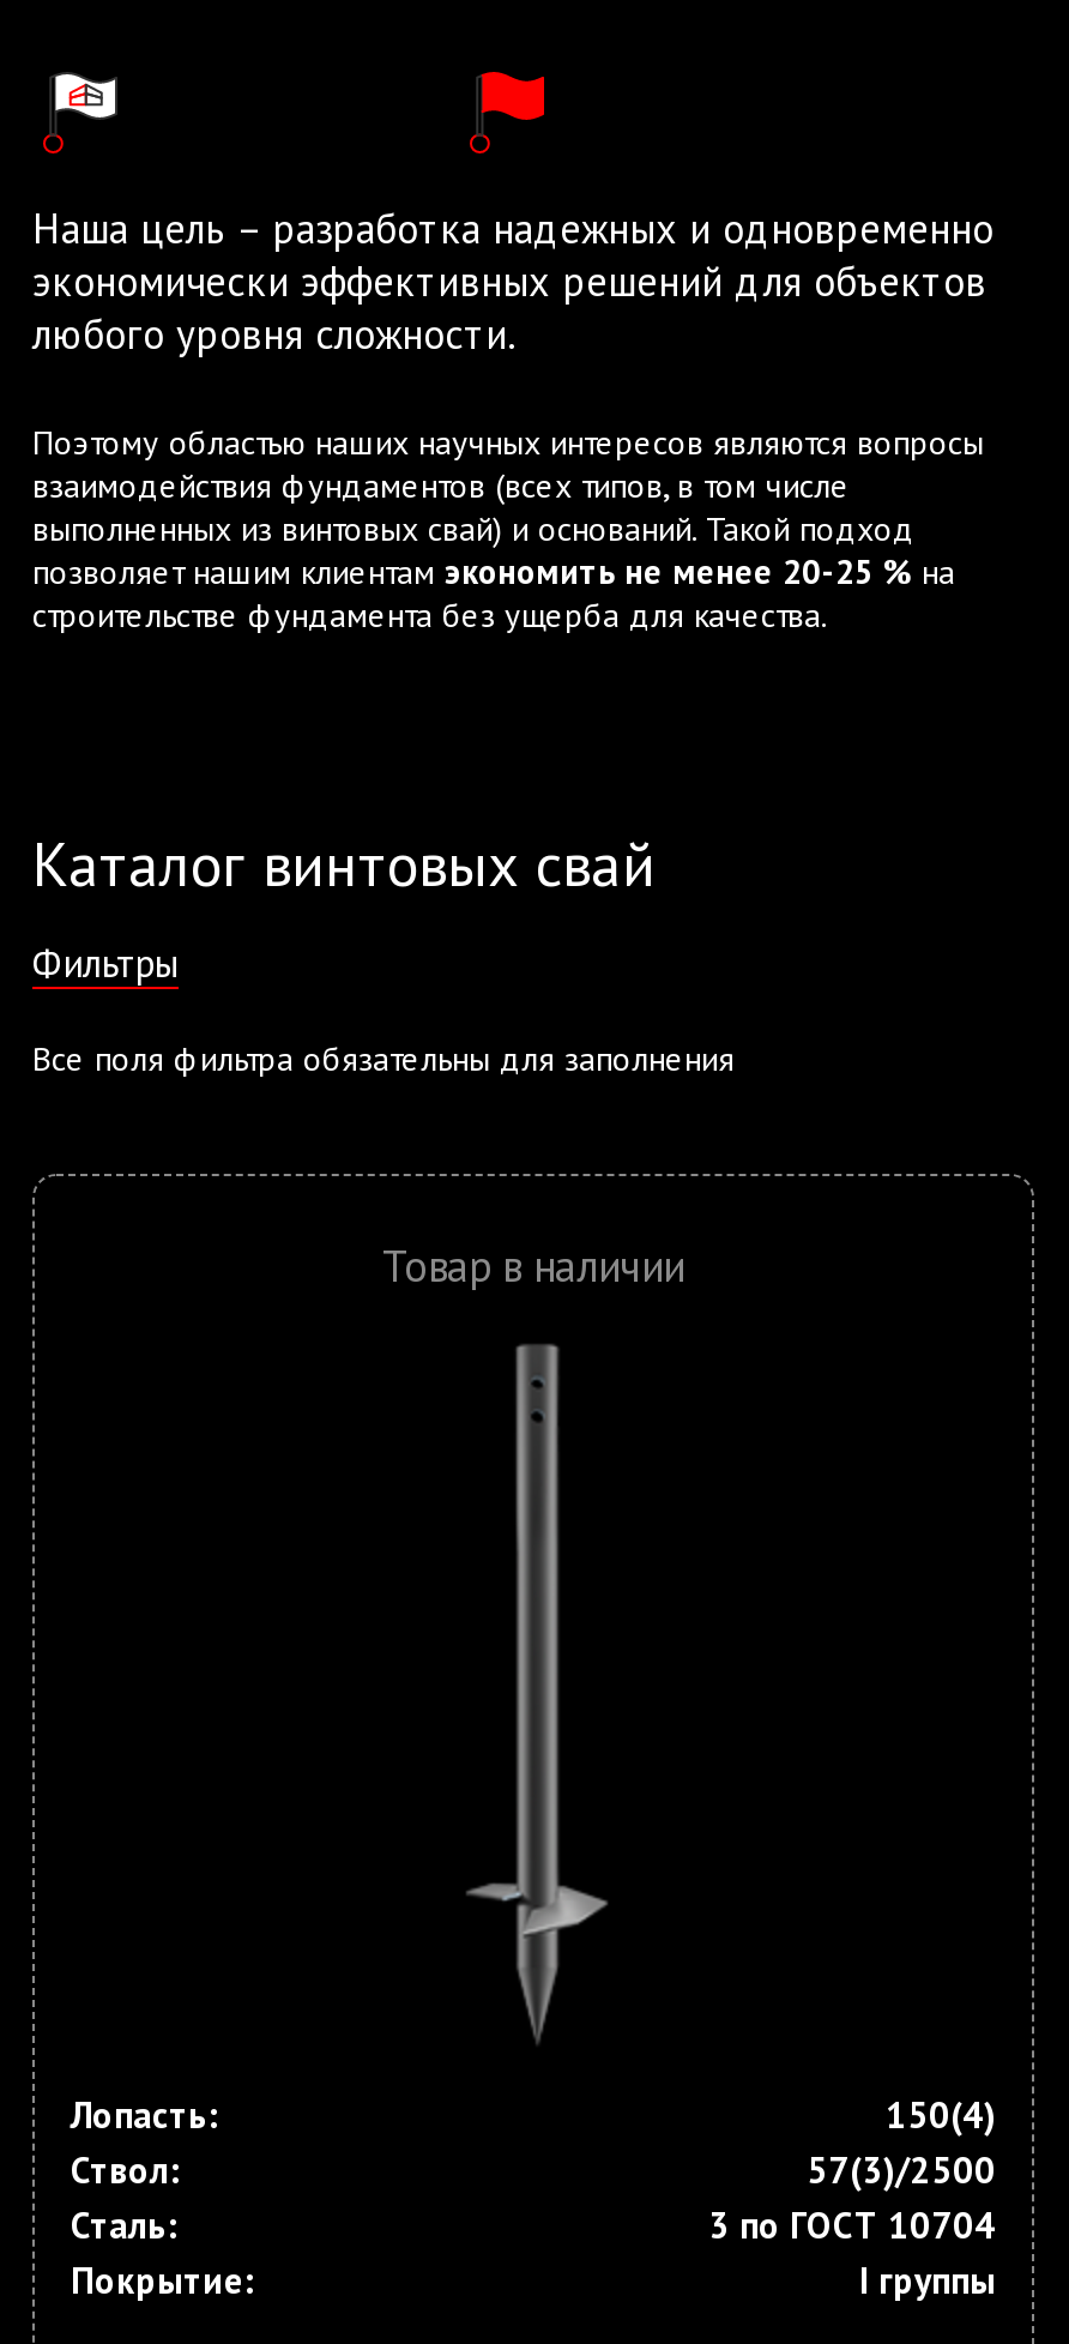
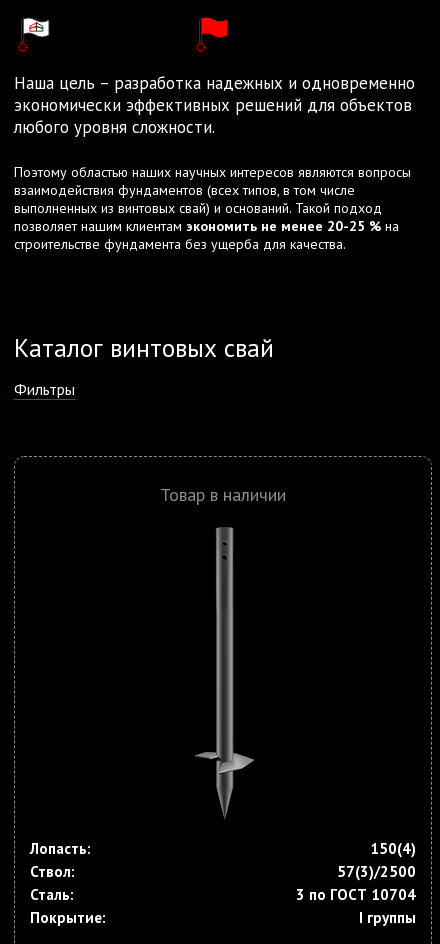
[32,1036,735,1079] Все поля фильтра обязательны для заполнения -> none

